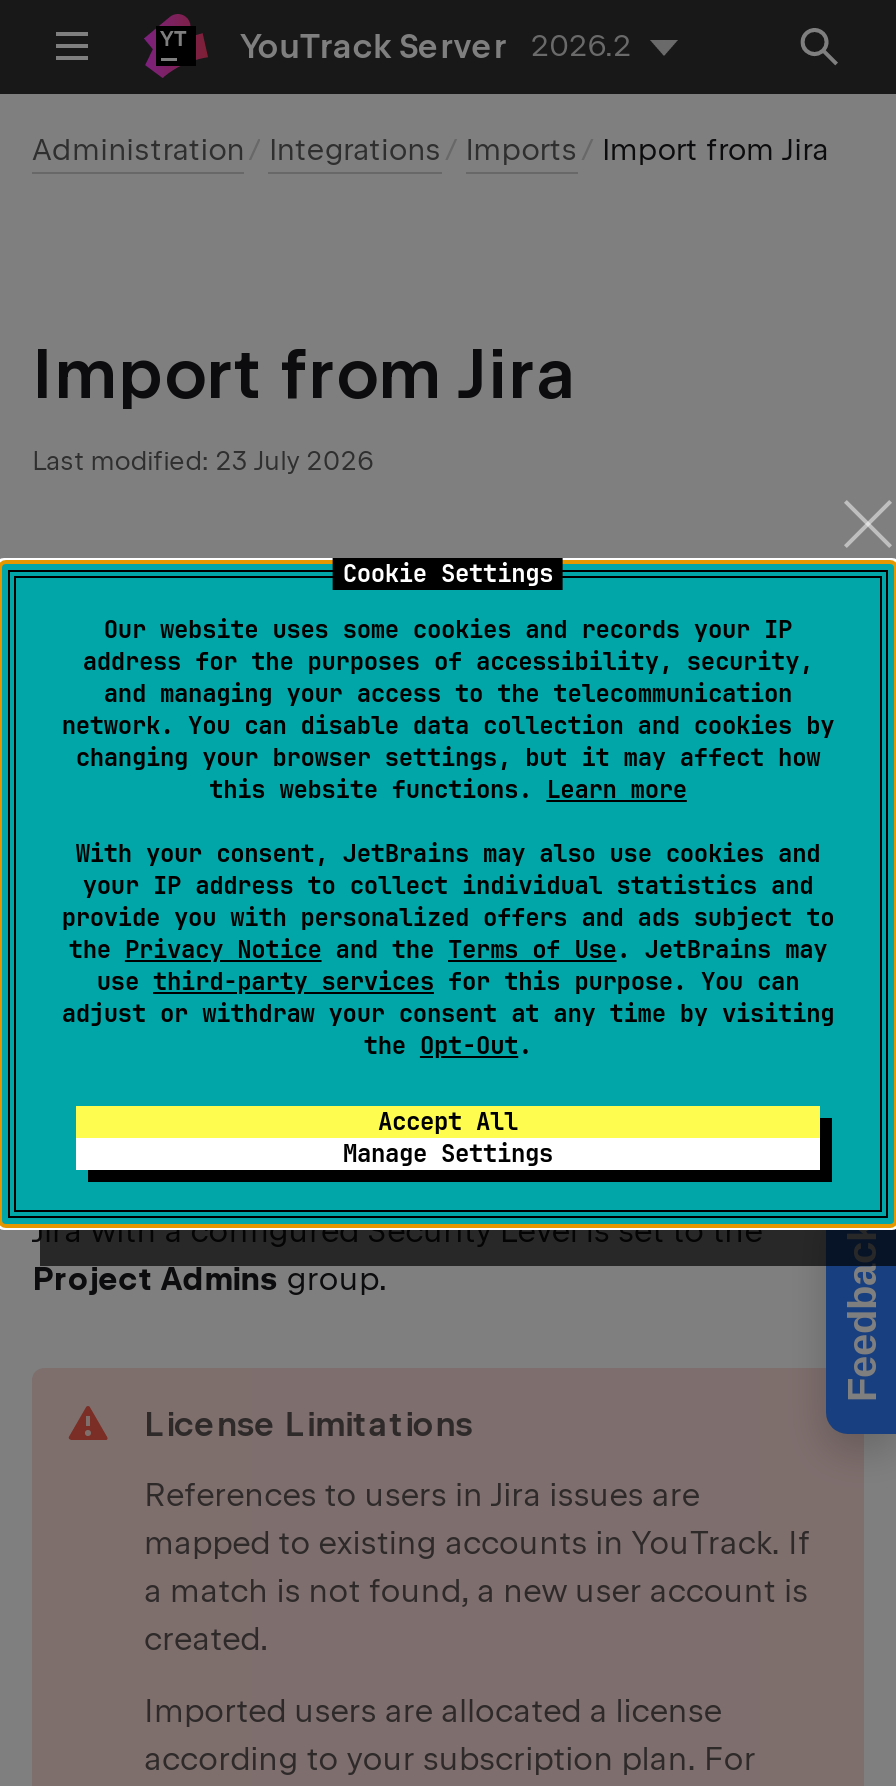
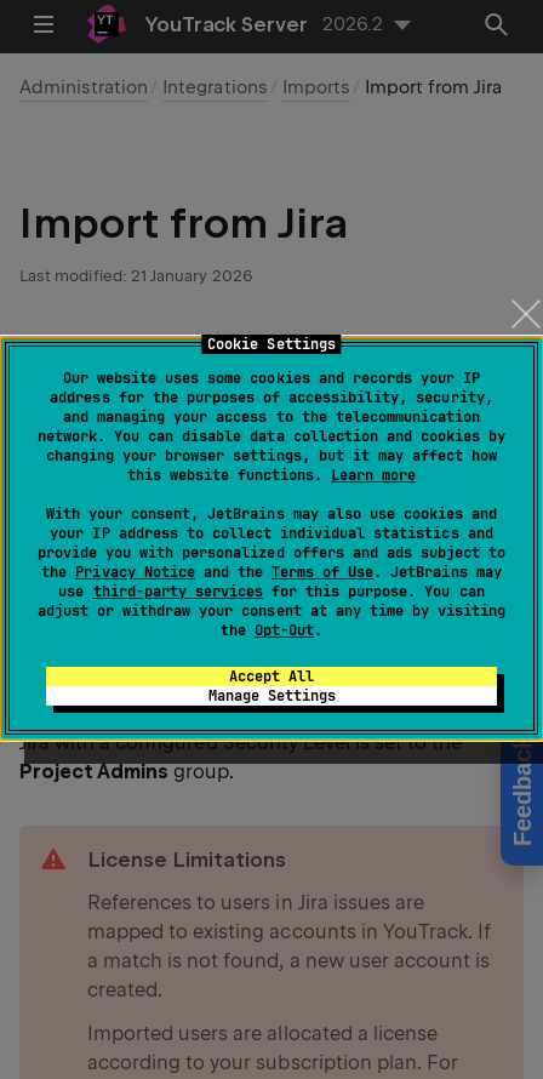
[32,446,375,476] Last modified: 23 July 2026 -> [19,267,253,285] Last modified: 21 January 2026

